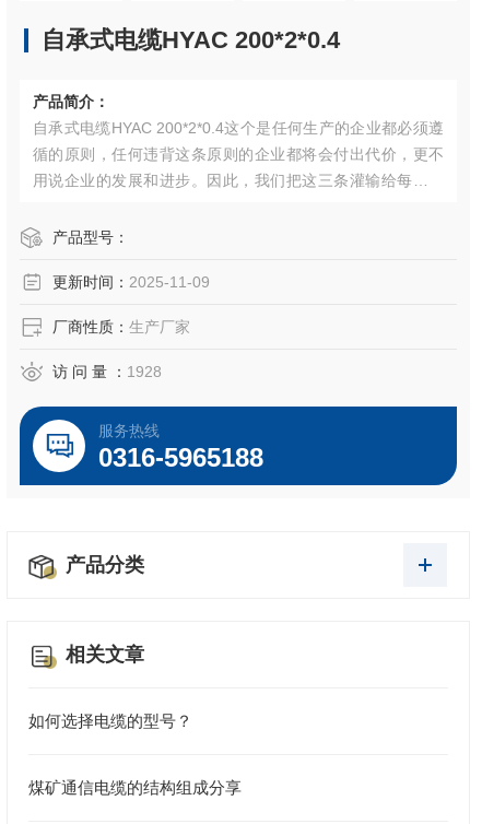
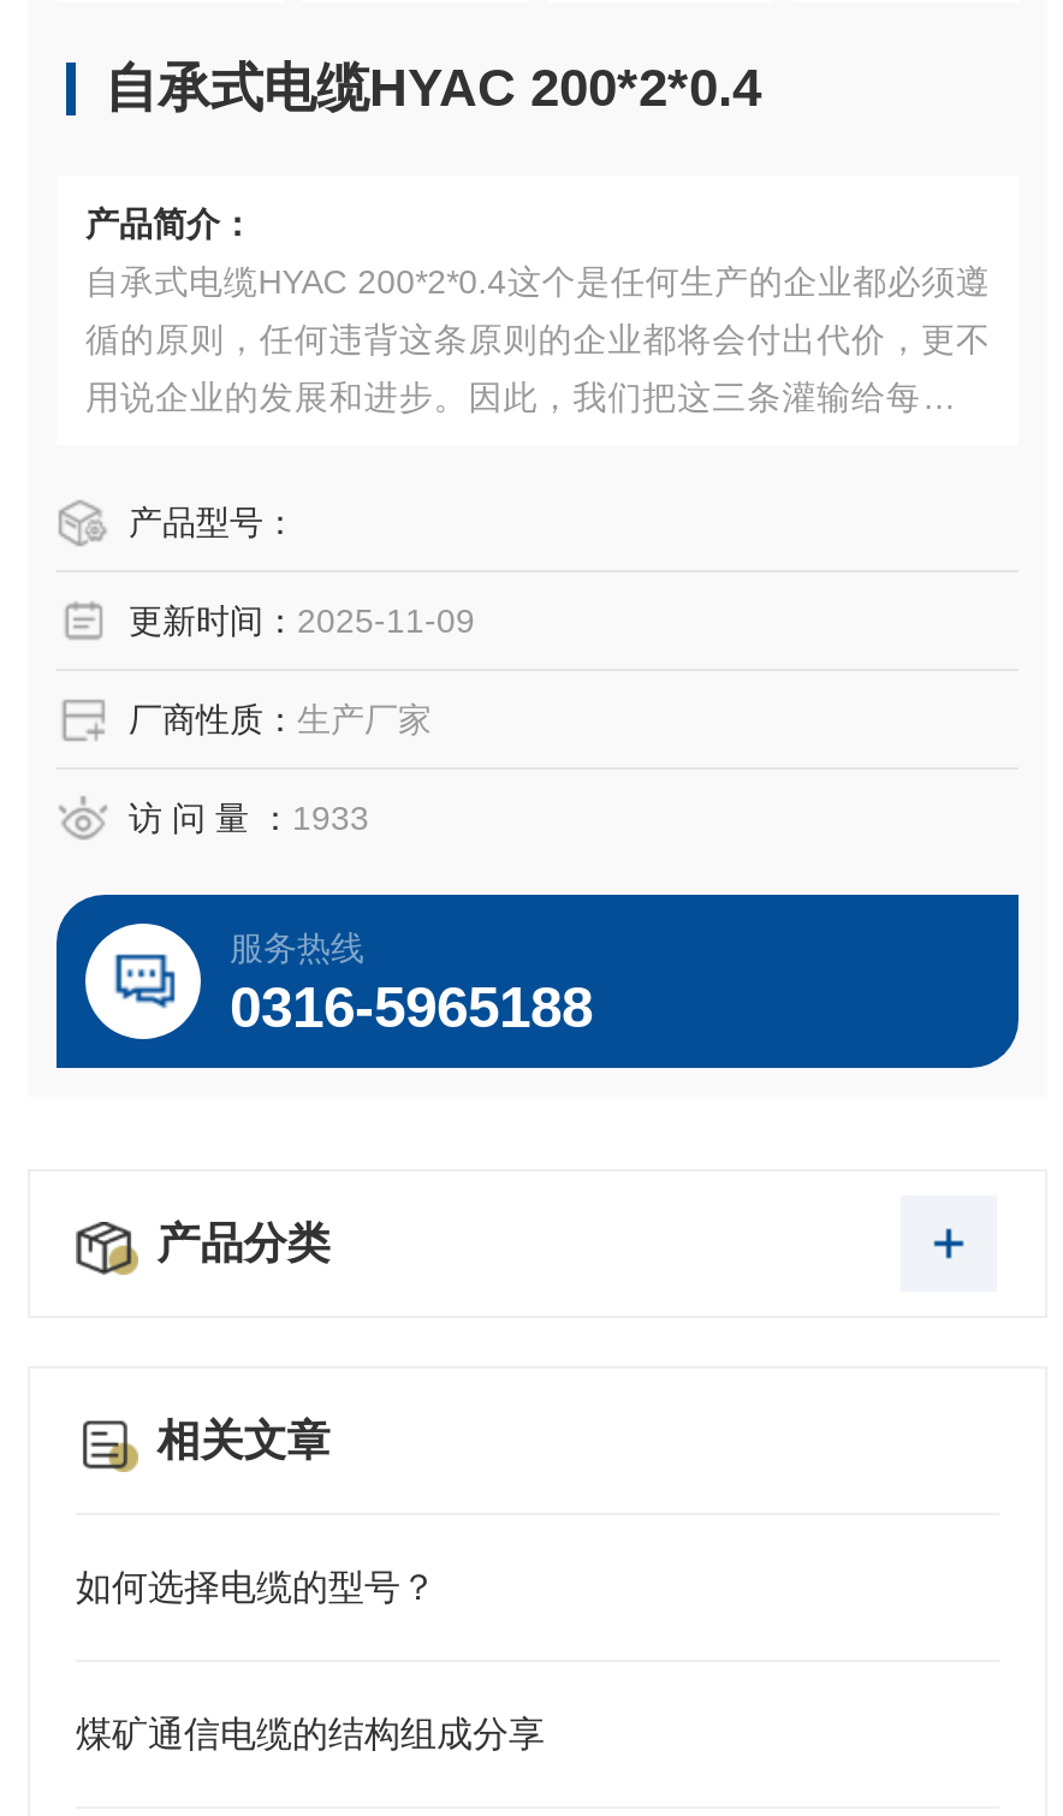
[52,363,162,380] 访 问 量 ：1928 -> [129,799,369,837] 访 问 量 ：1933

